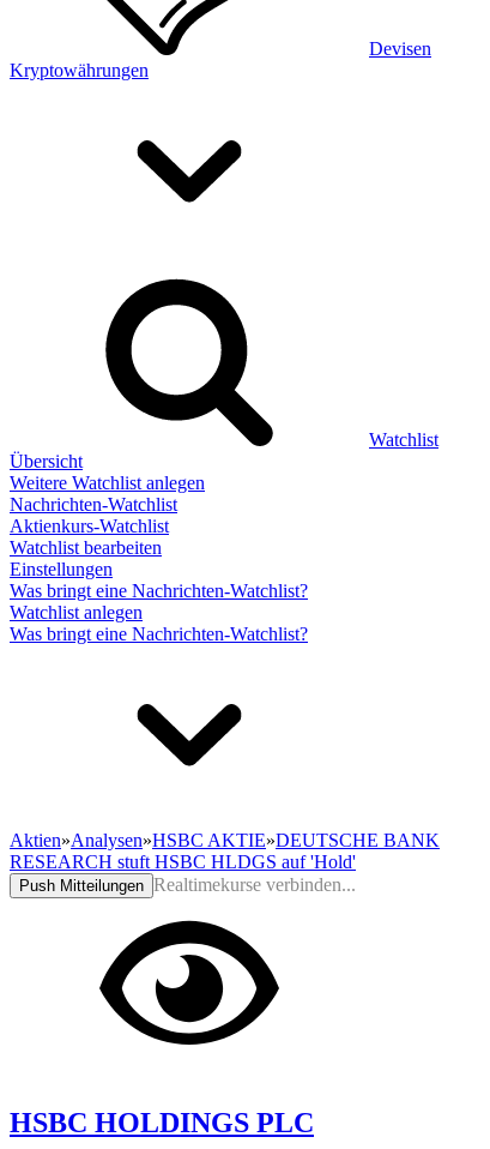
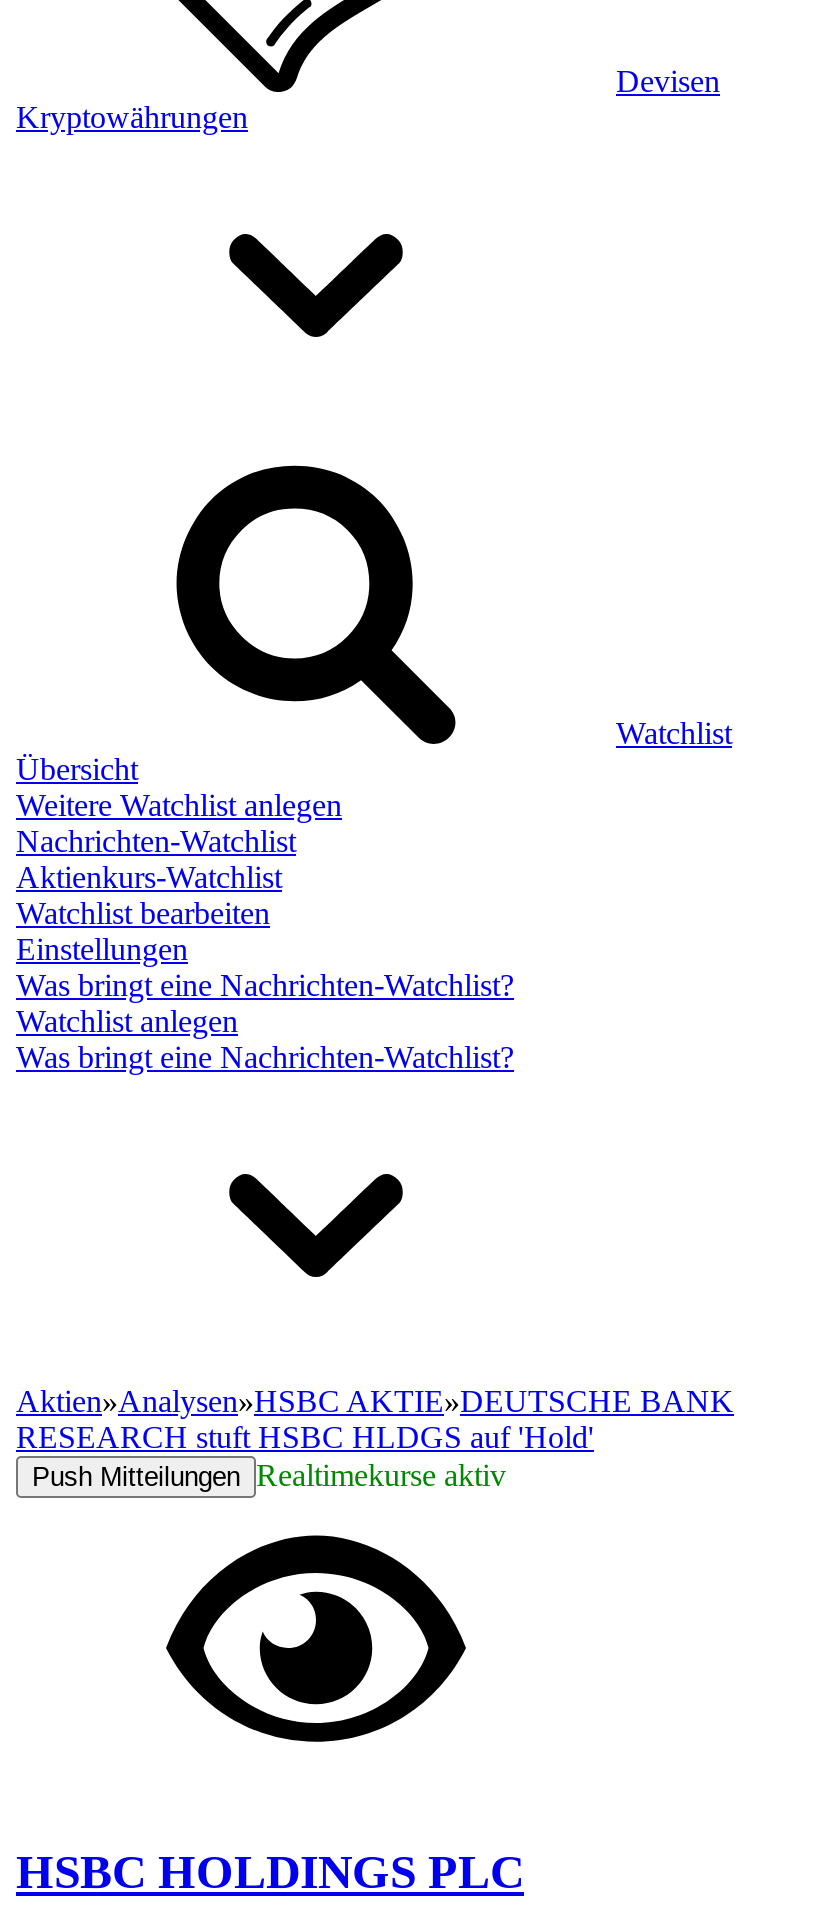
[19,874,356,895] Push Mitteilungen Realtimekurse verbinden... -> [32,1458,506,1492] Push Mitteilungen Realtimekurse aktiv

